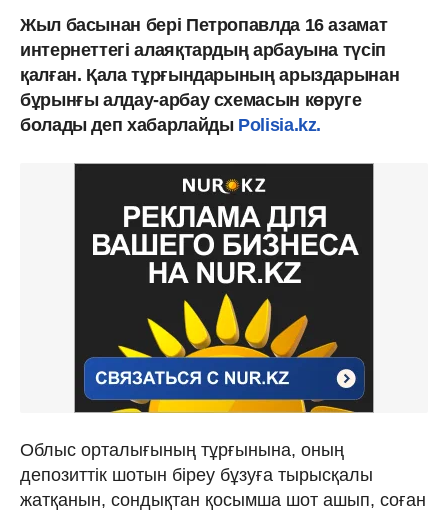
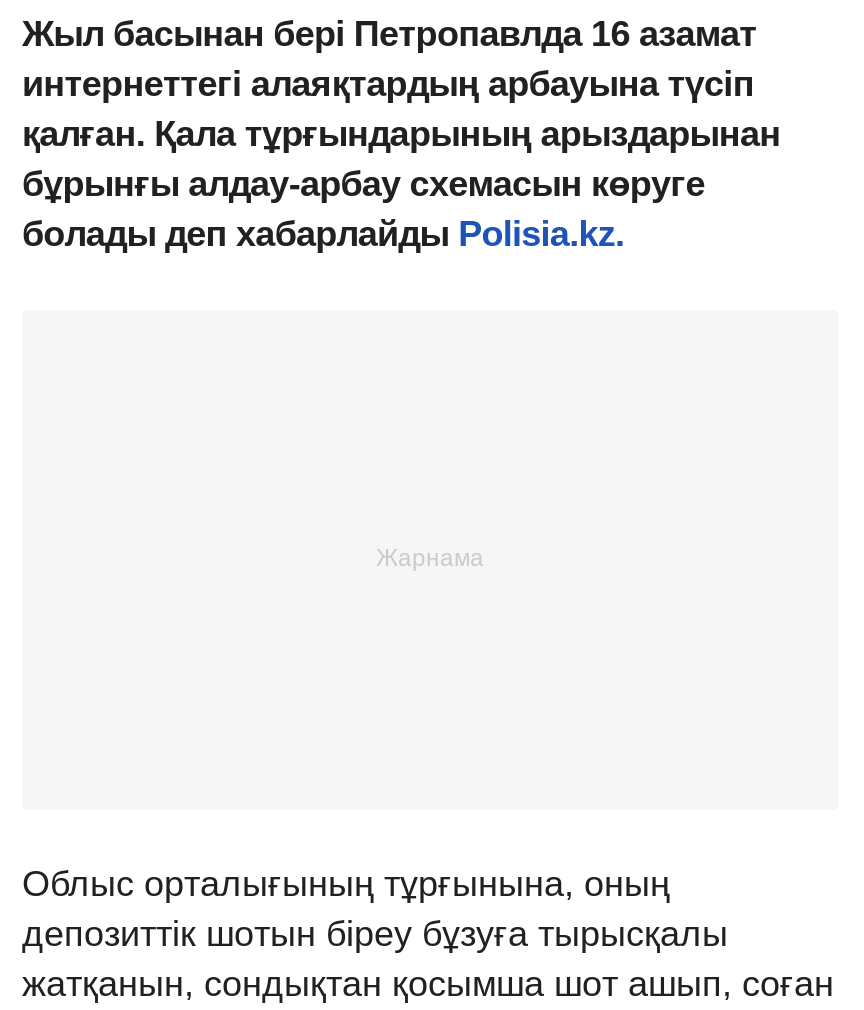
[73,163,375,414] [image] -> none

